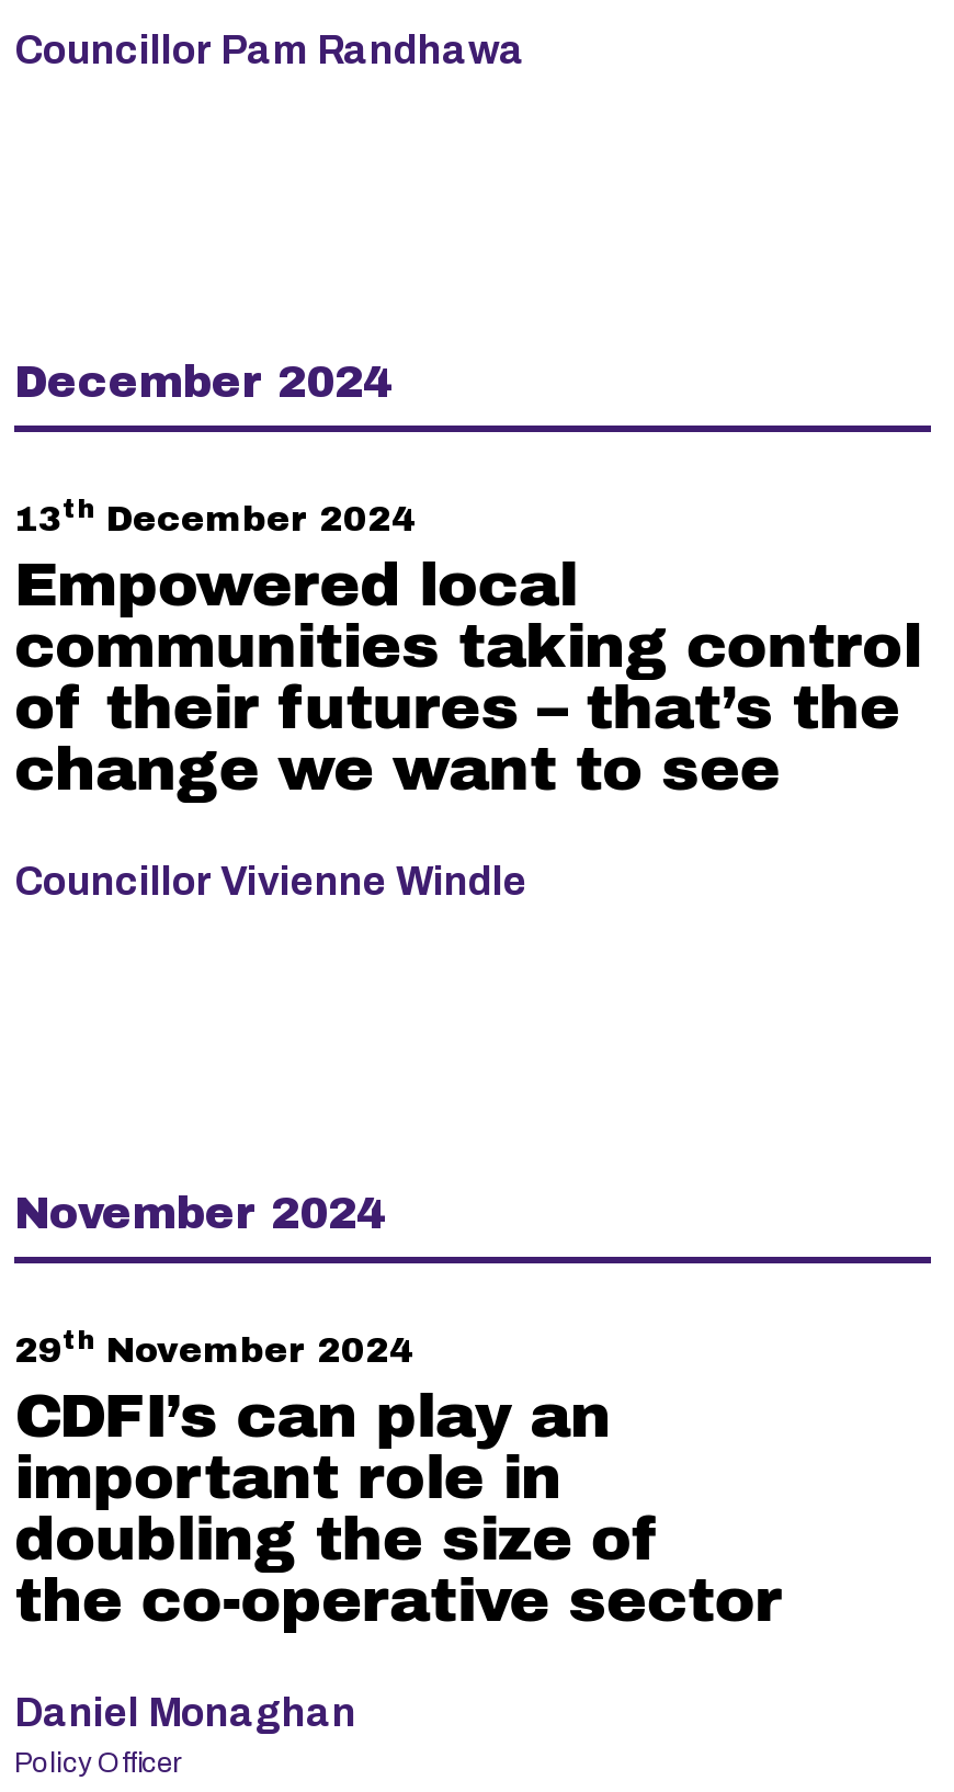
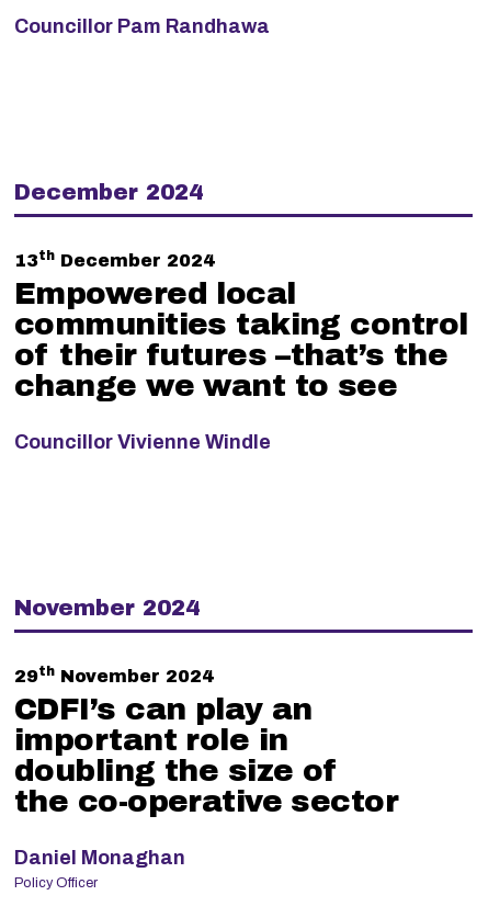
[14,673,900,741] of their futures – that’s the -> [14,338,448,372] of their futures –that’s the

